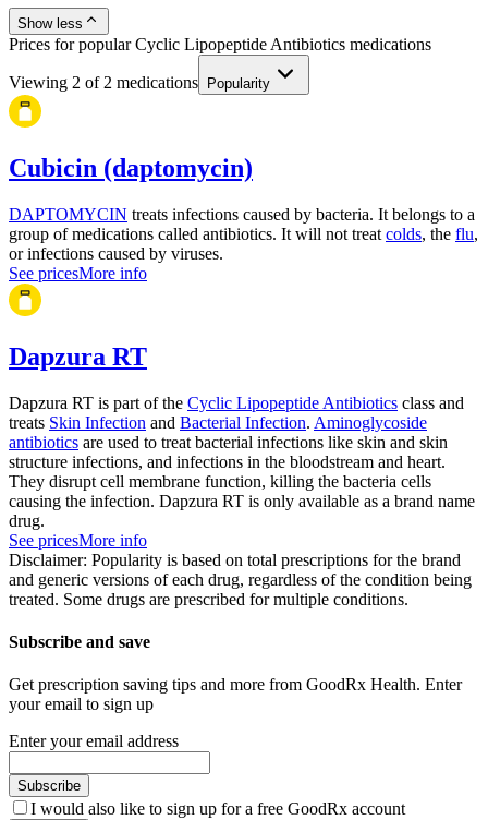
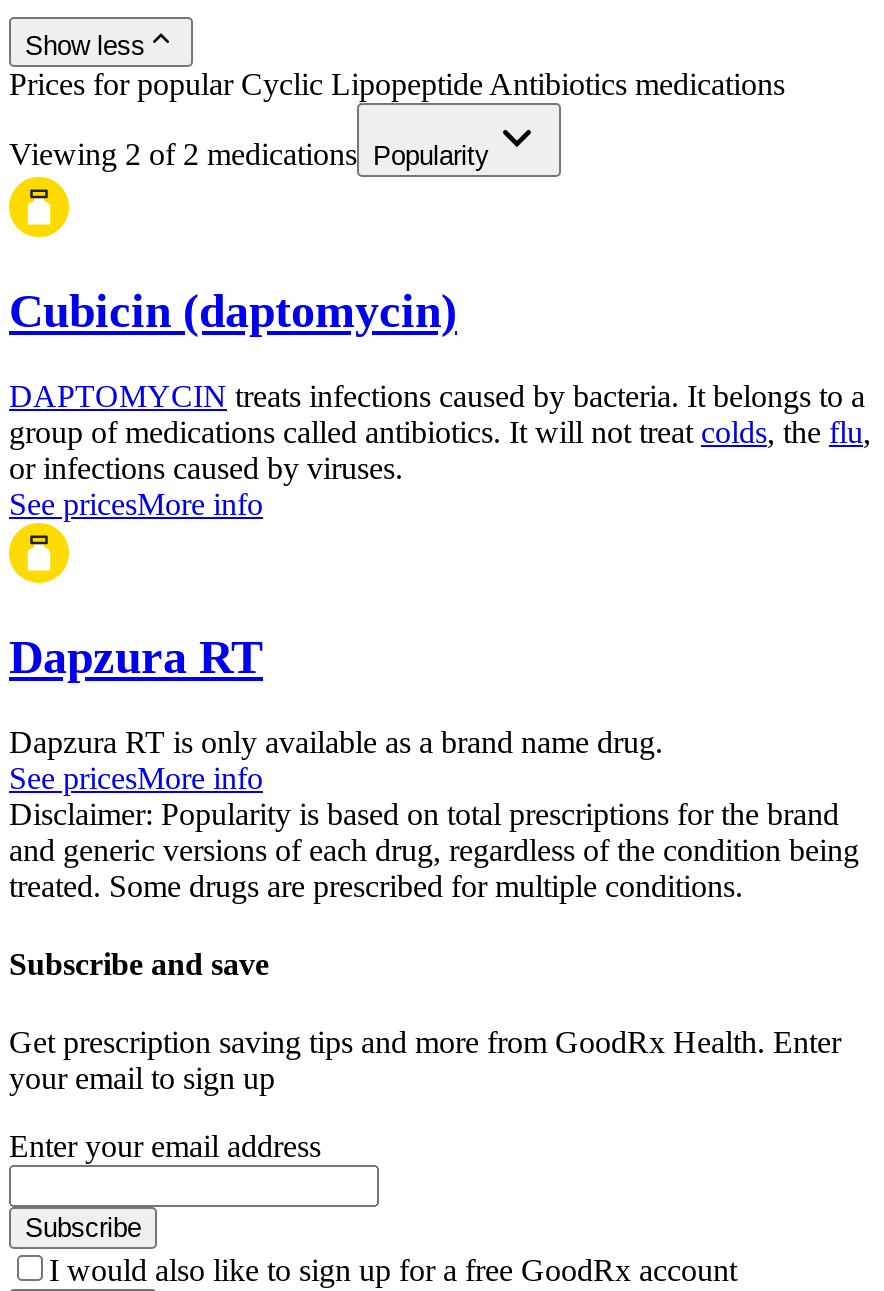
[9,393,475,530] Dapzura RT is part of the Cyclic Lipopeptide Antibiotics class and | treats Skin Infection and Bacterial Infection. Aminoglycoside | antibiotics are used to treat bacterial infections like skin and skin | structure infections, and infections in the bloodstream and heart. | They disrupt cell membrane function, killing the bacteria cells | causing the infection. Dapzura RT is only available as a brand name | drug. -> [9,724,663,758] Dapzura RT is only available as a brand name drug.

